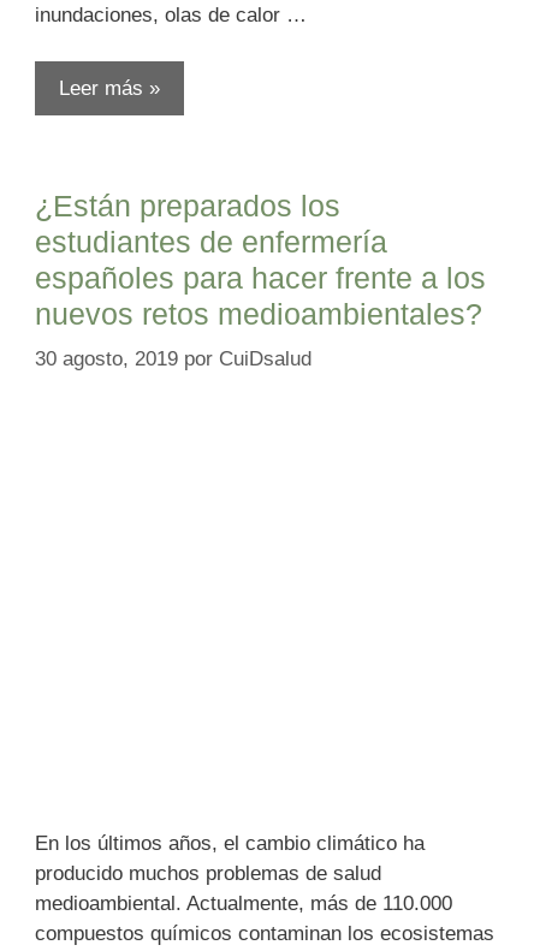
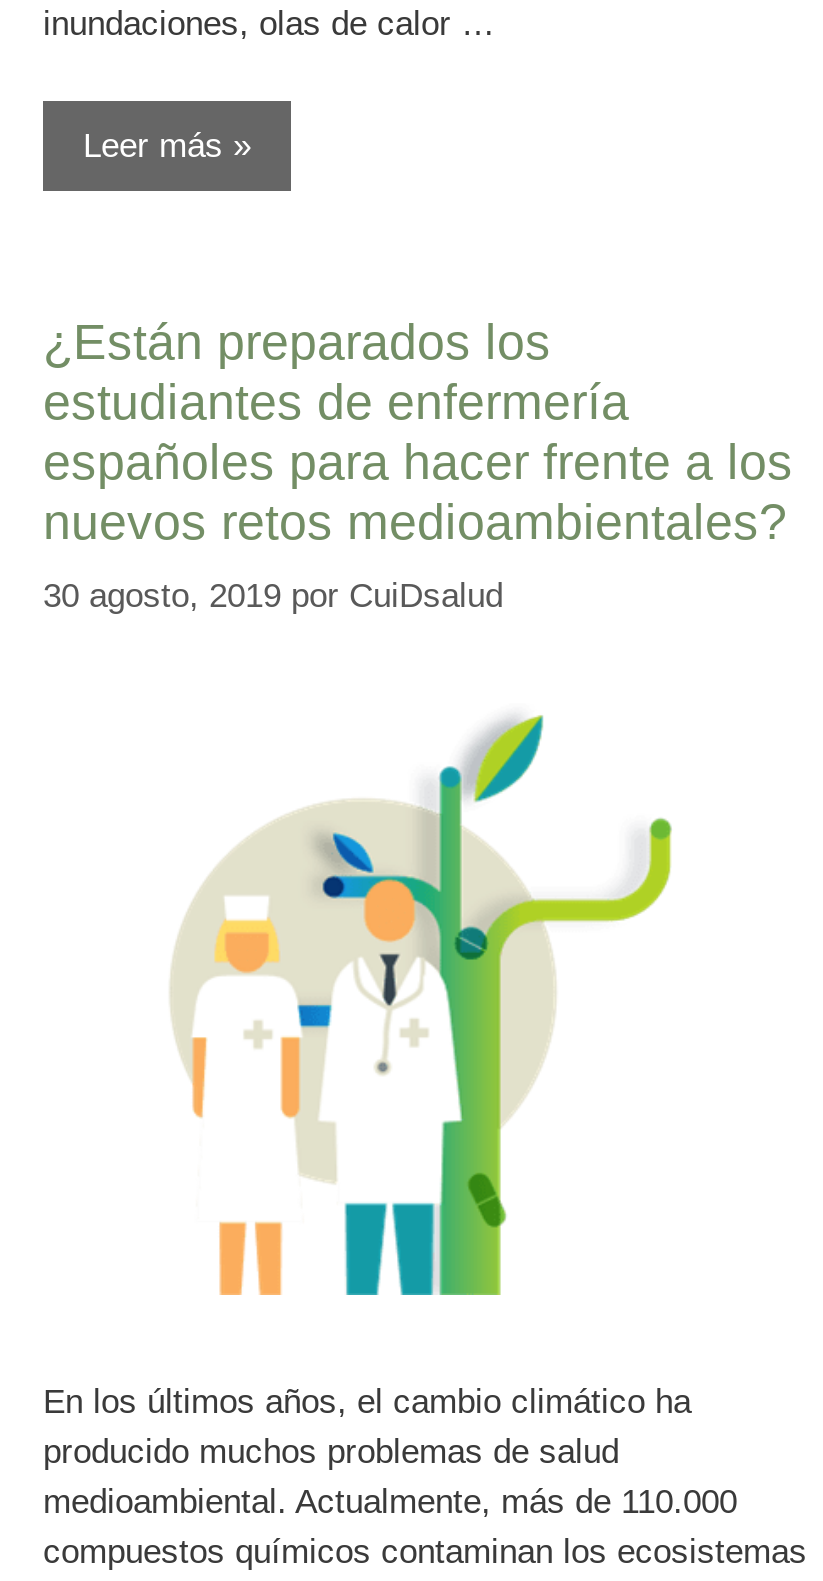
none -> [169,714,673,1296] [image]

